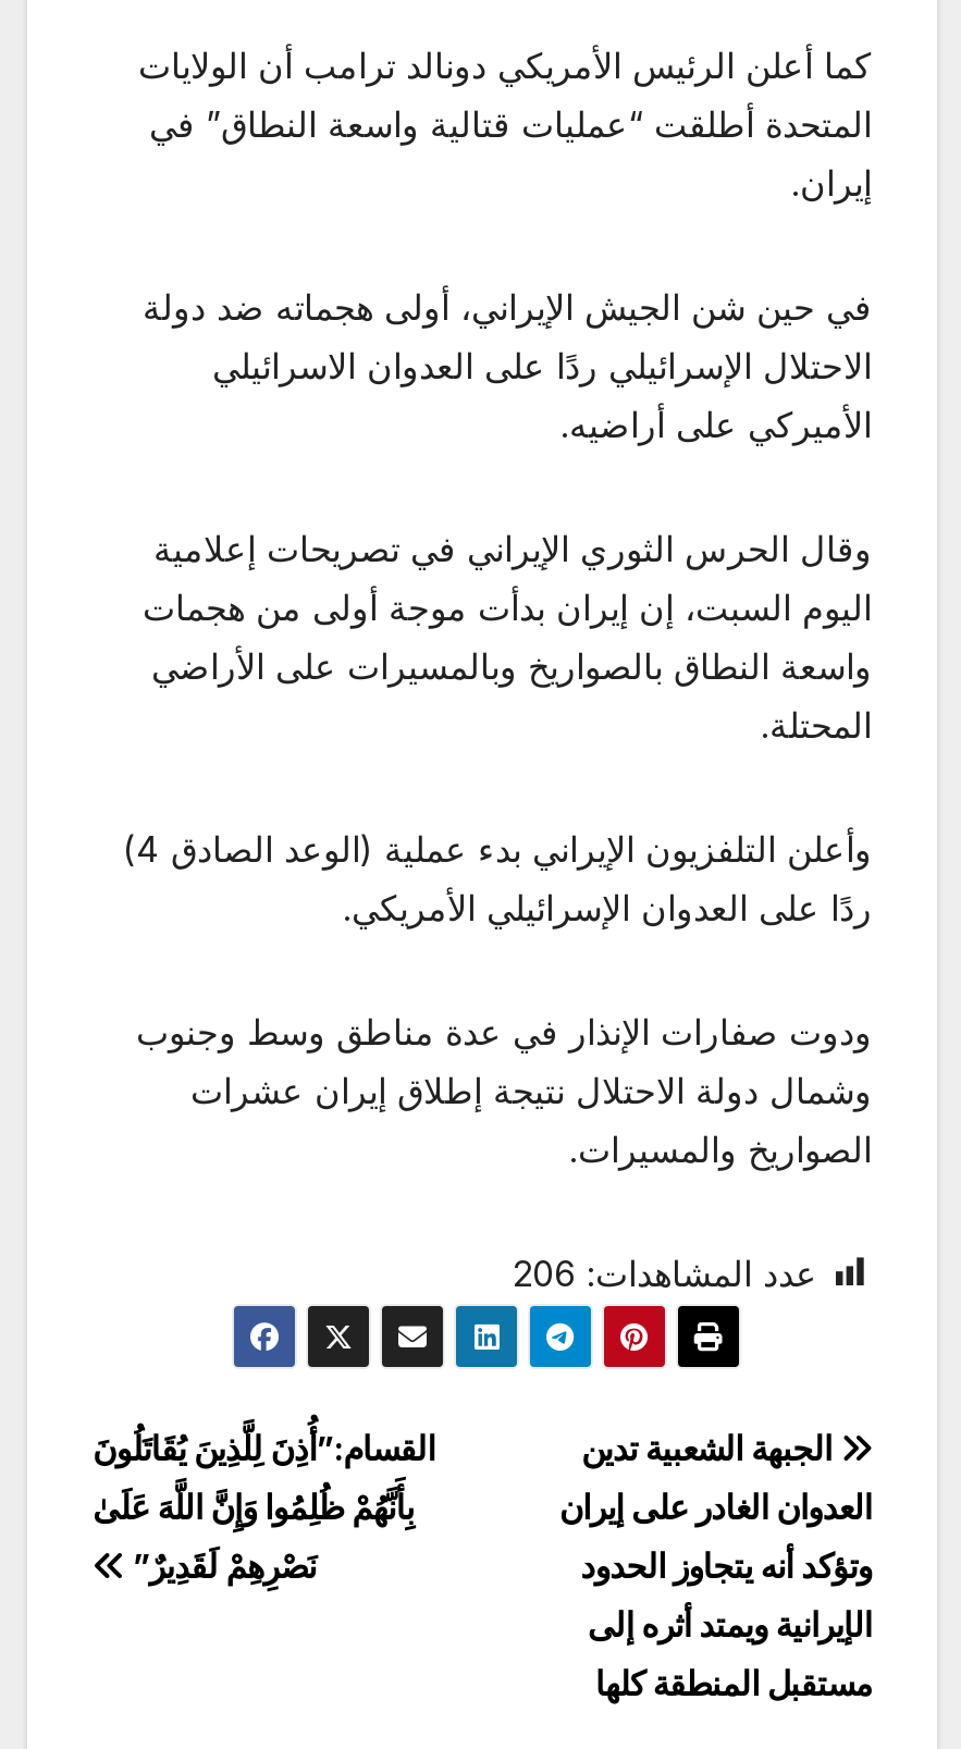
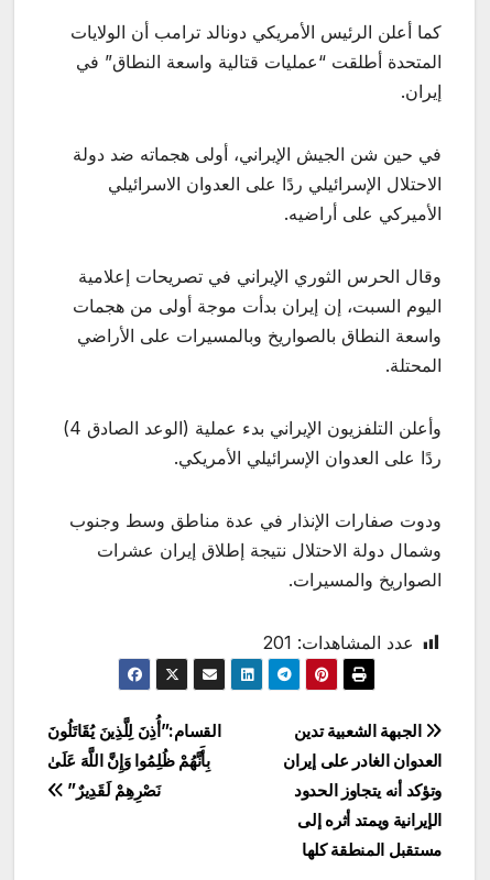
[513,1251,817,1295] عدد المشاهدات: 206 -> [263,631,414,653] عدد المشاهدات: 201

